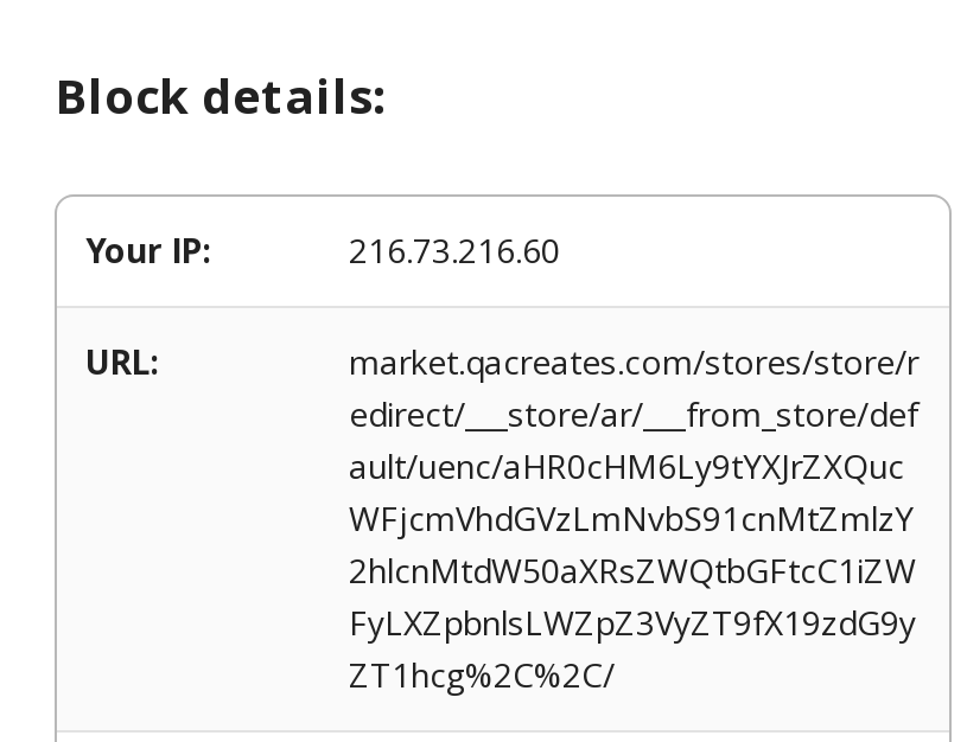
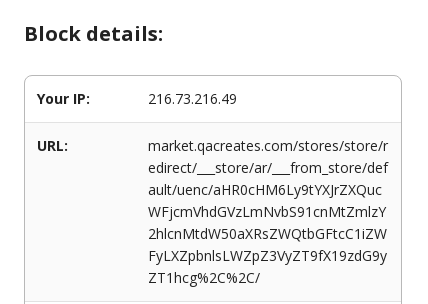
[349,228,560,273] 216.73.216.60 -> [148,89,237,108] 216.73.216.49

